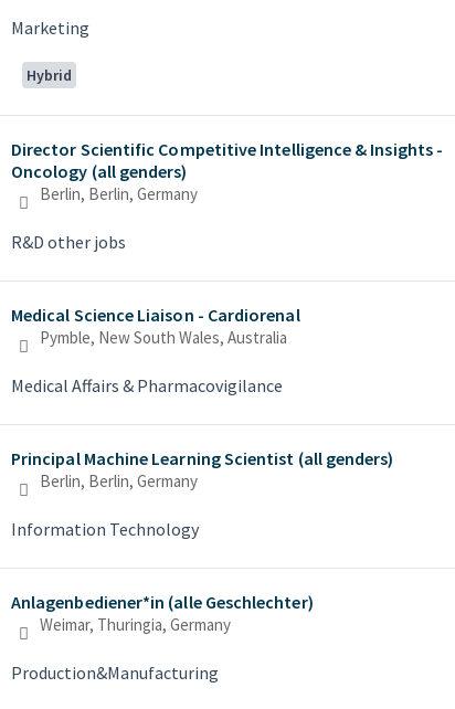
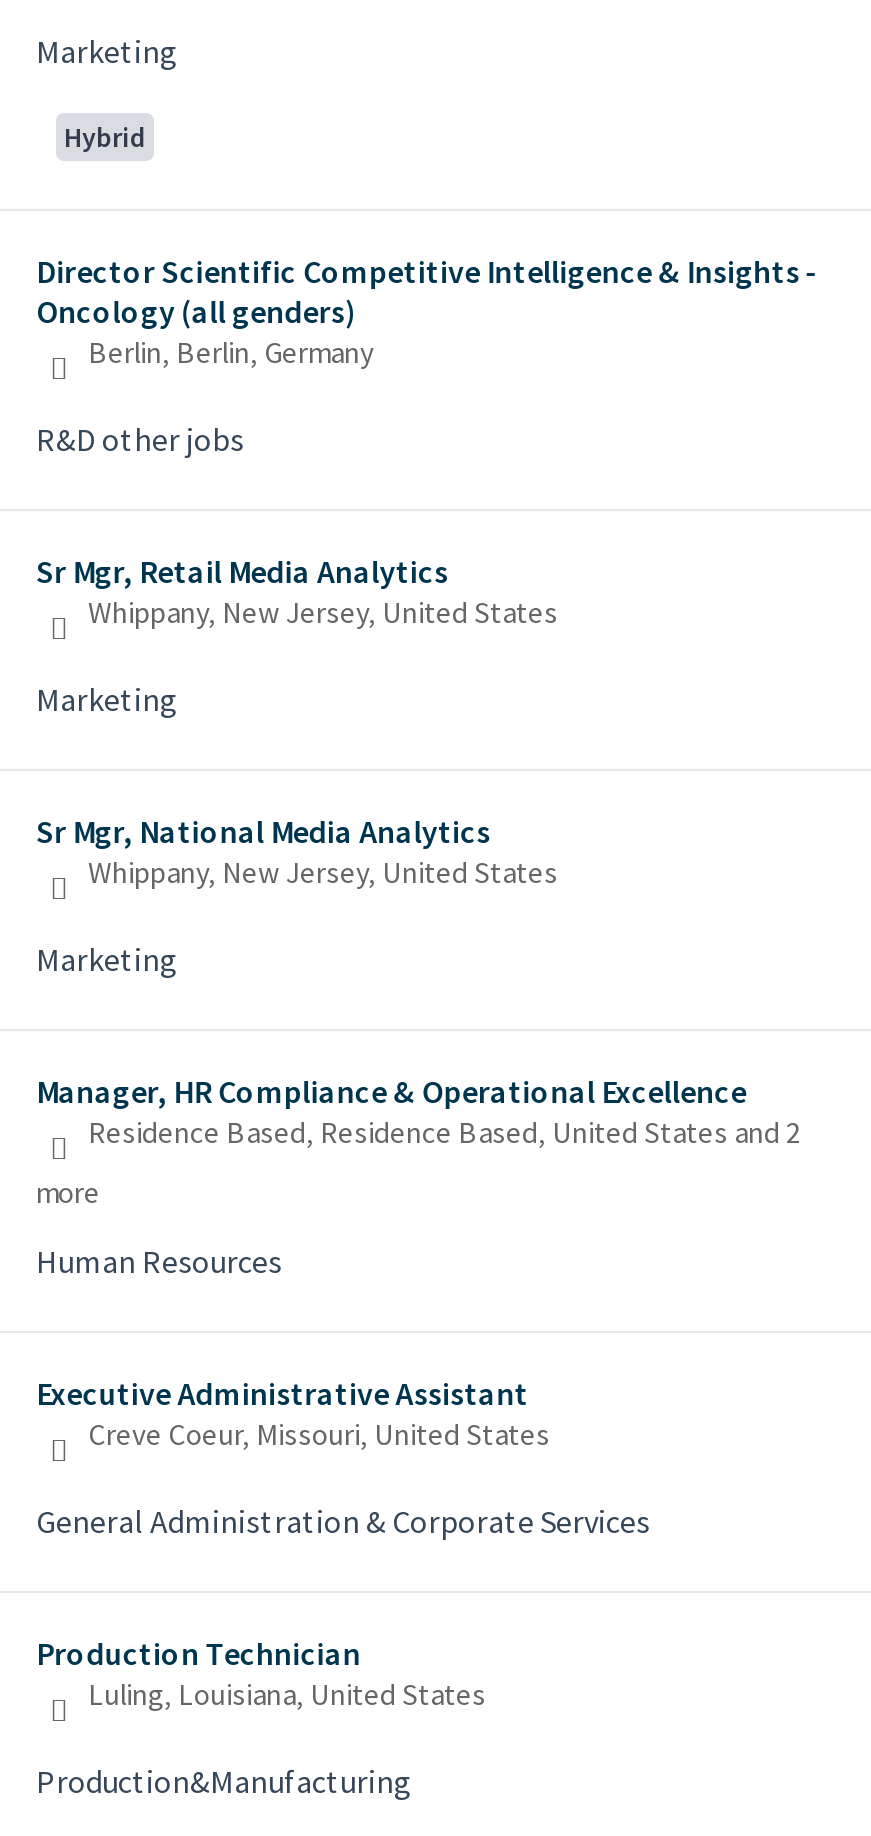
[11,303,394,635] Medical Science Liaison - Cardiorenal | Pymble, New South Wales, Australia | Medical Affairs & Pharmacovigilance | Principal Machine Learning Scientist (all genders) | Berlin, Berlin, Germany | Information Technology | Anlagenbediener*in (alle Geschlechter) | Weimar, Thuringia, Germany -> [36,550,800,1713] Sr Mgr, Retail Media Analytics | Whippany, New Jersey, United States | Marketing | Sr Mgr, National Media Analytics | Whippany, New Jersey, United States | Marketing | Manager, HR Compliance & Operational Excellence | Residence Based, Residence Based, United States and 2 | more | Human Resources | Executive Administrative Assistant | Creve Coeur, Missouri, United States | General Administration & Corporate Services | Production Technician | Luling, Louisiana, United States

